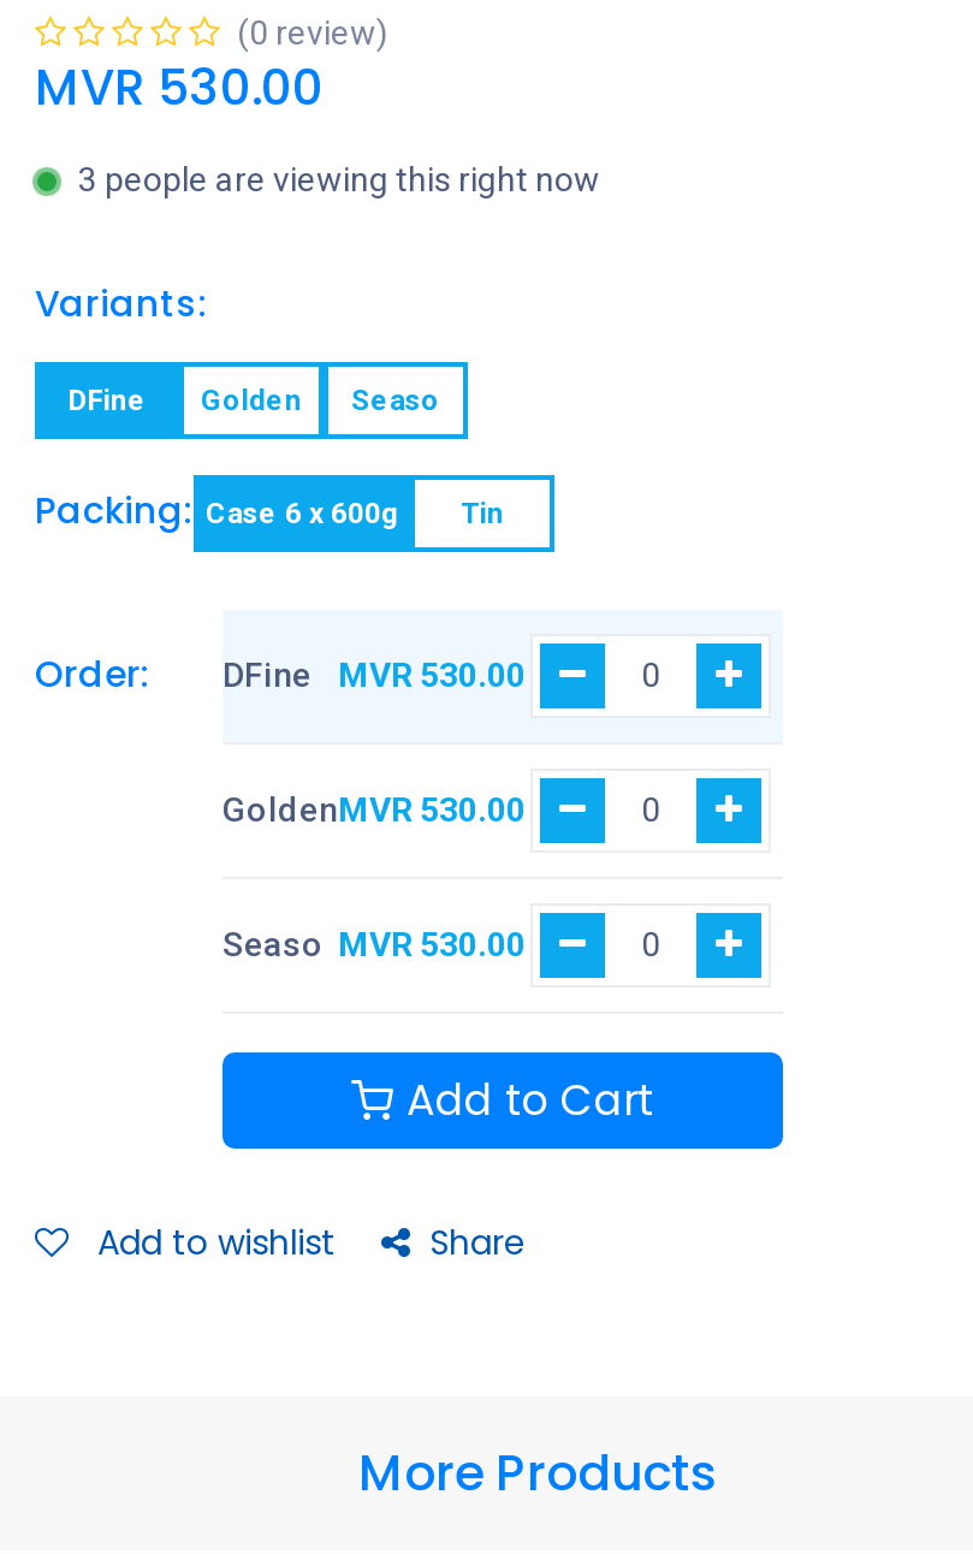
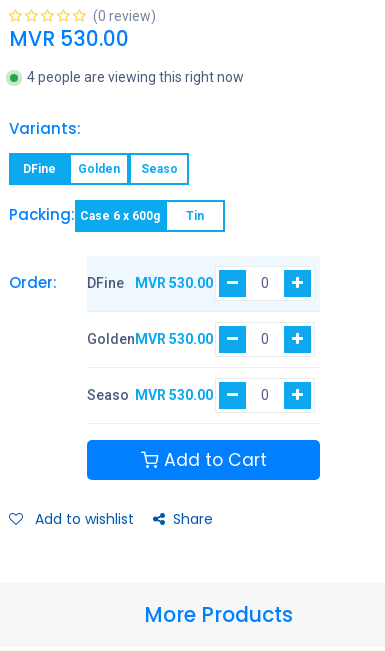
[78,160,600,198] 3 people are viewing this right now -> [27,69,244,85] 4 people are viewing this right now

